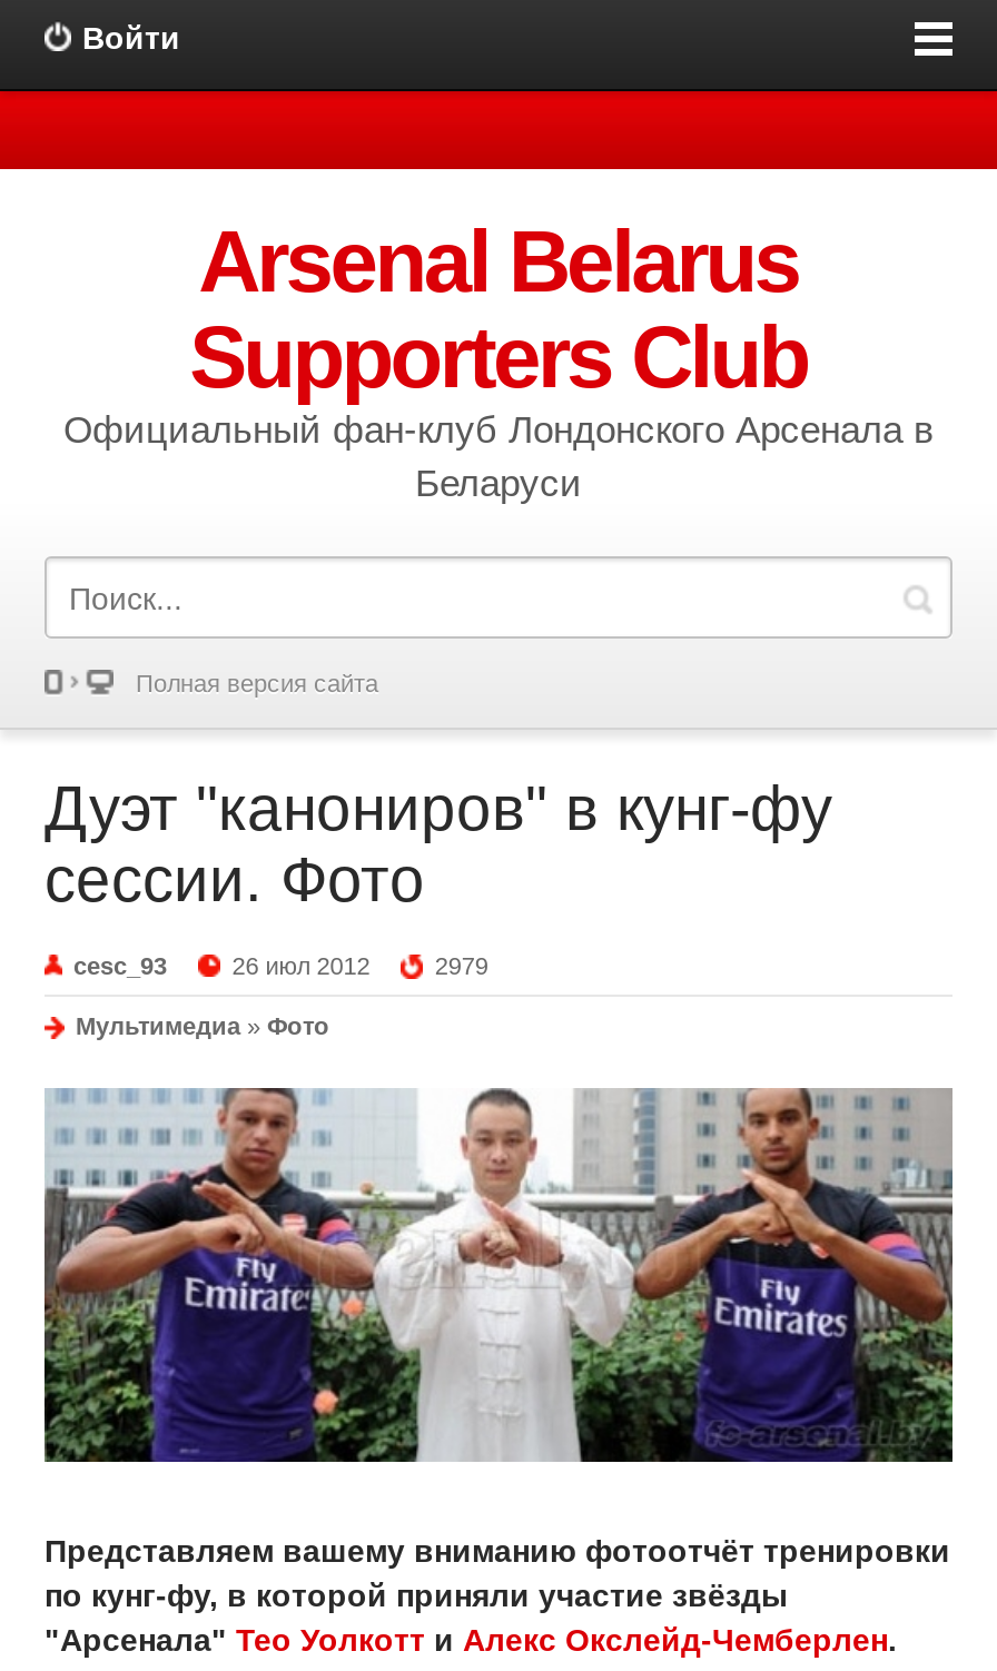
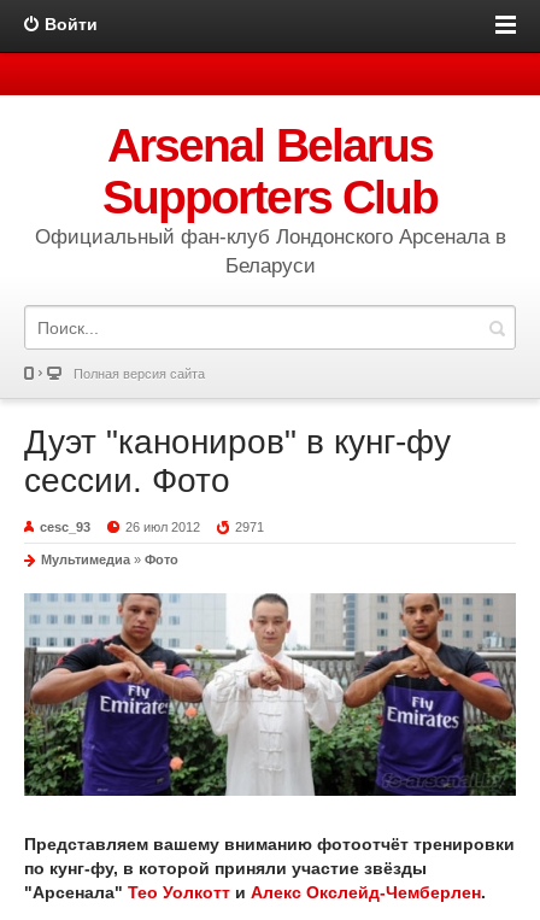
[435,952,488,979] 2979 -> [236,520,264,534] 2971

